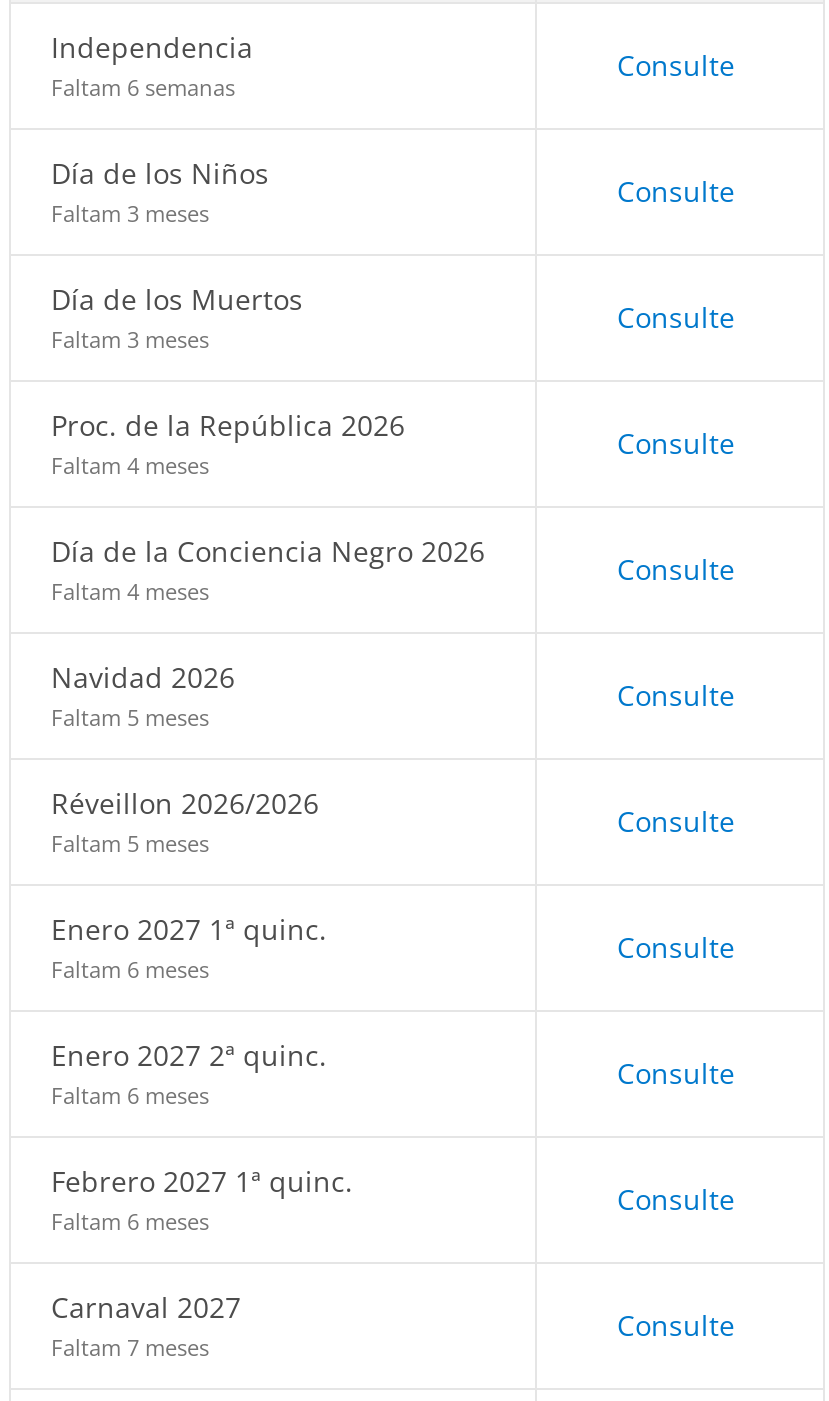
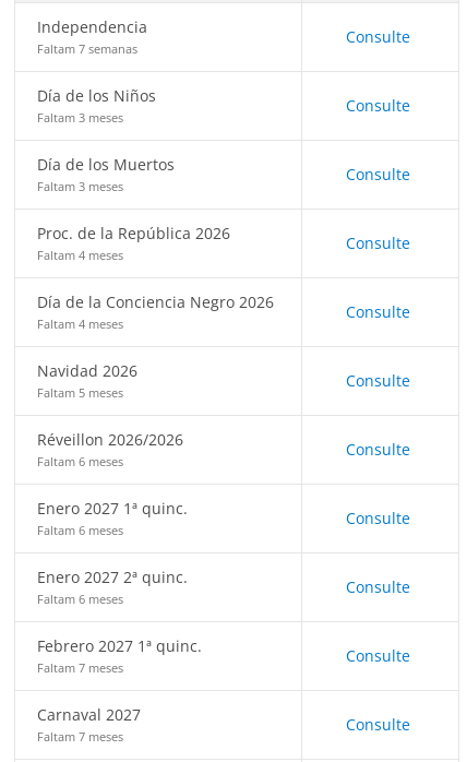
[51,72,235,102] Faltam 6 semanas -> [37,40,137,57] Faltam 7 semanas
[51,828,209,858] Faltam 5 meses -> [37,453,123,469] Faltam 6 meses
[51,1206,209,1236] Faltam 6 meses -> [37,659,123,676] Faltam 7 meses

